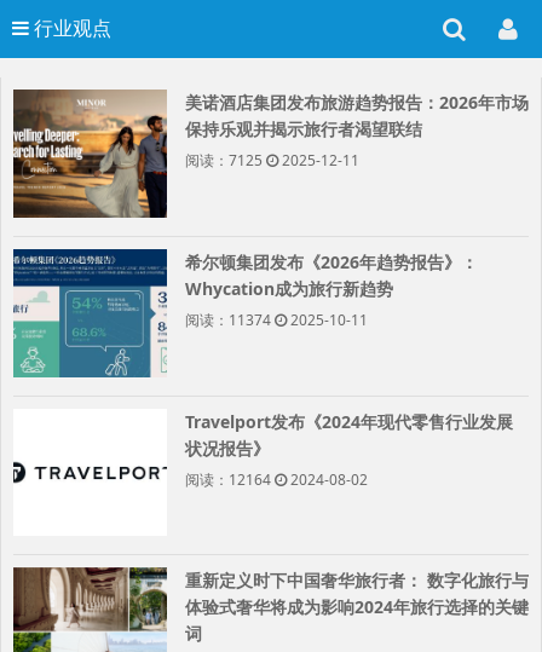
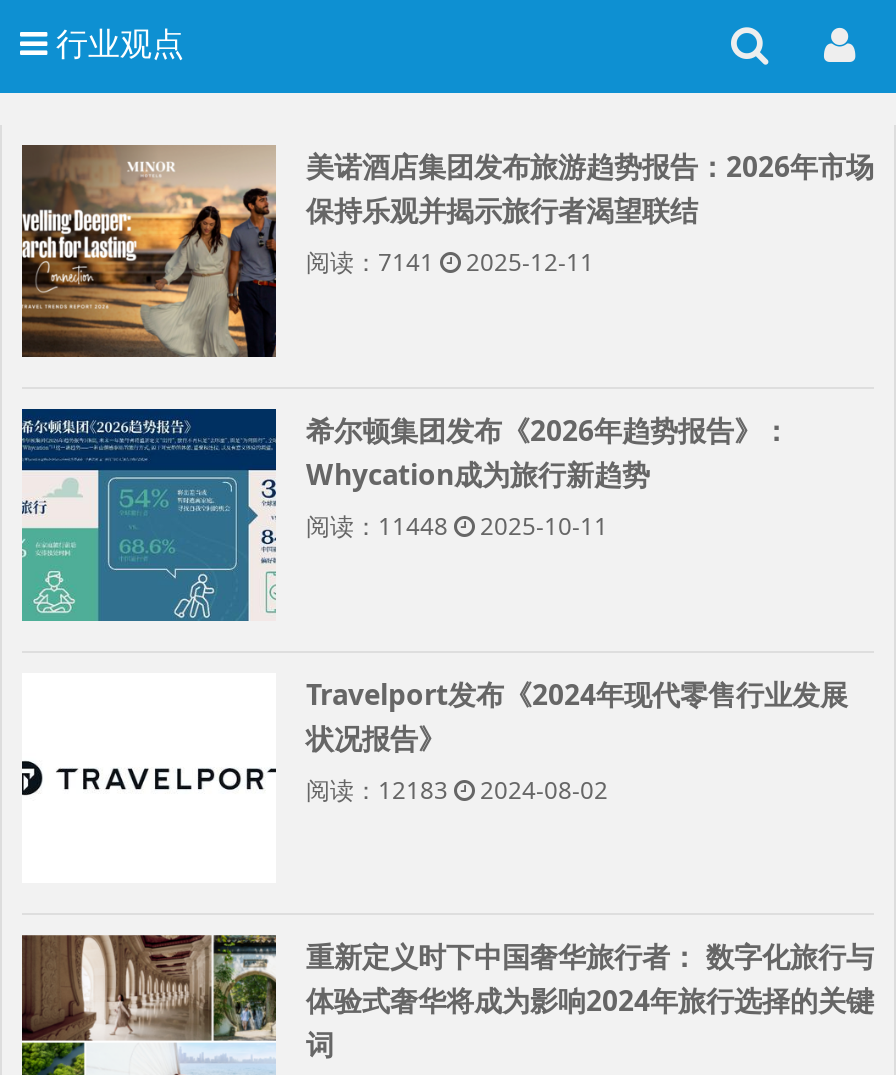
[185,150,359,171] 阅读：7125 2025-12-11 -> [306,245,594,279] 阅读：7141 2025-12-11
[185,309,368,330] 阅读：11374 2025-10-11 -> [306,509,608,543] 阅读：11448 2025-10-11
[185,469,368,489] 阅读：12164 2024-08-02 -> [306,772,608,806] 阅读：12183 2024-08-02

